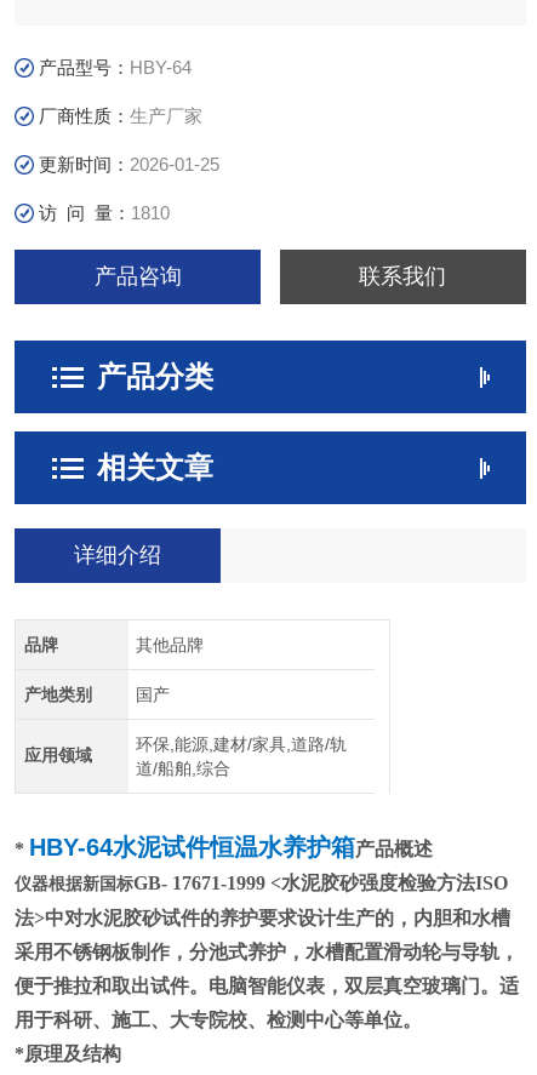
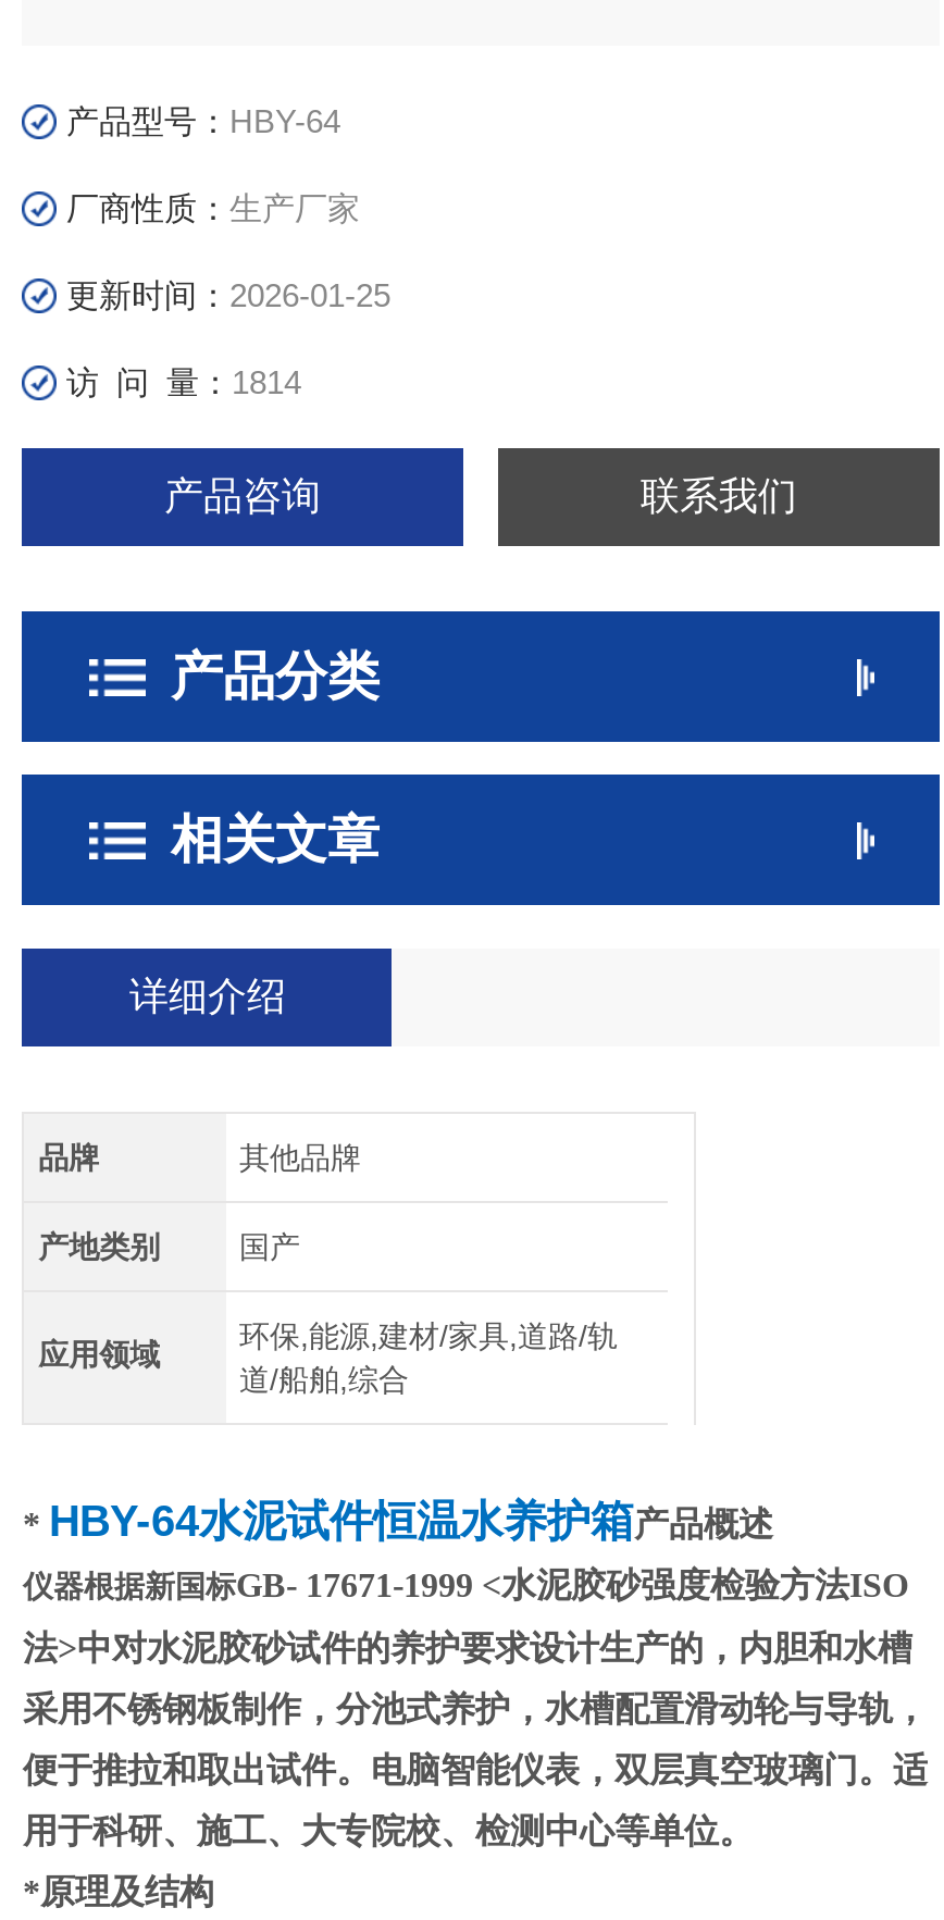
[39,202,170,223] 访 问 量：1810 -> [66,363,301,400] 访 问 量：1814

